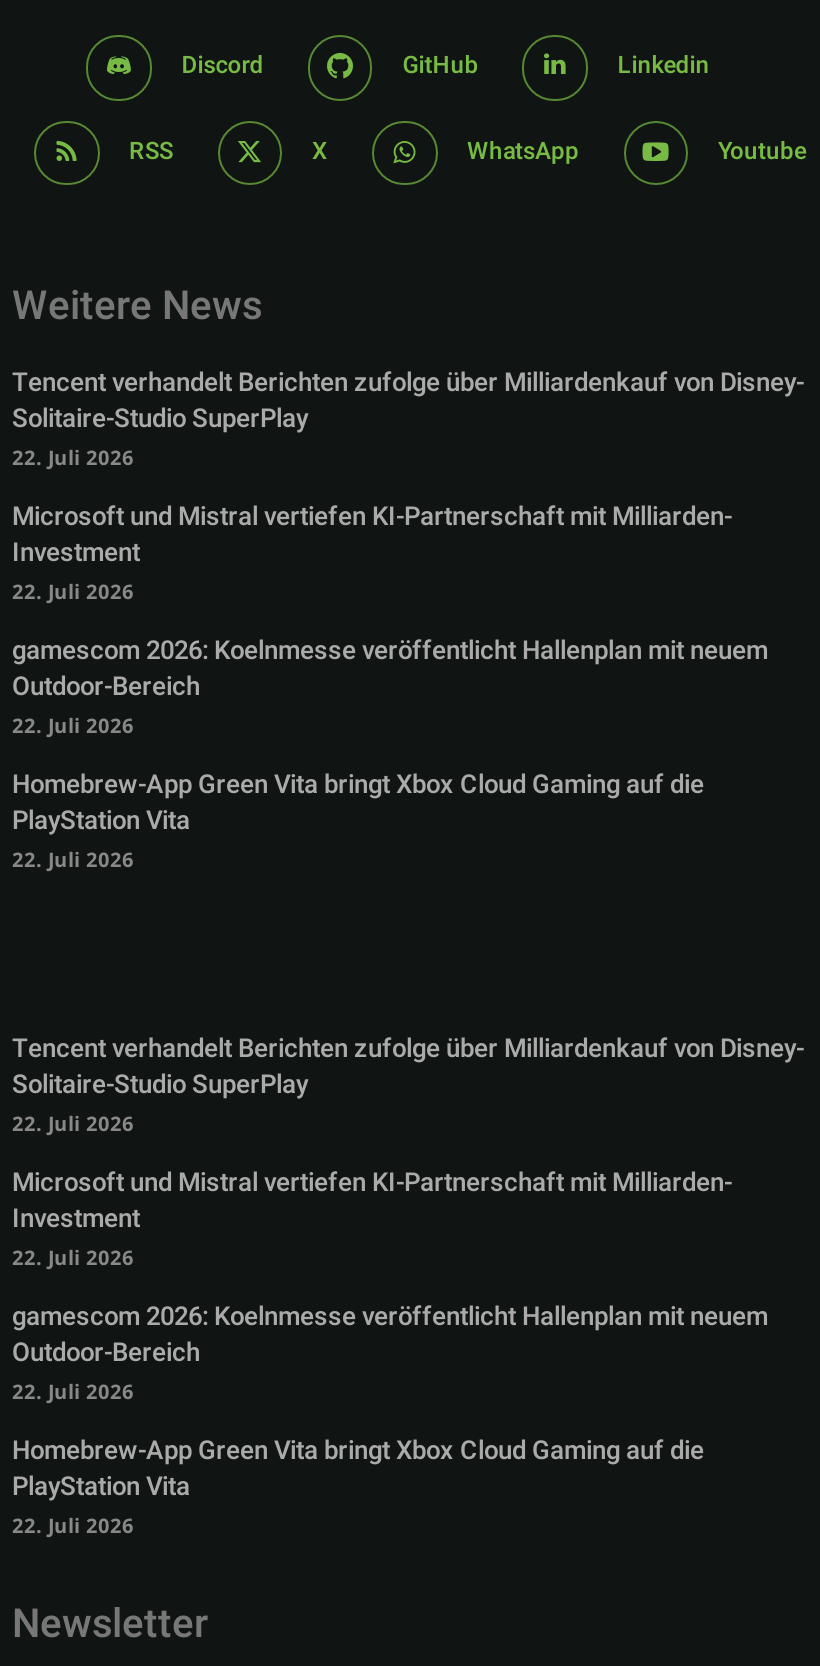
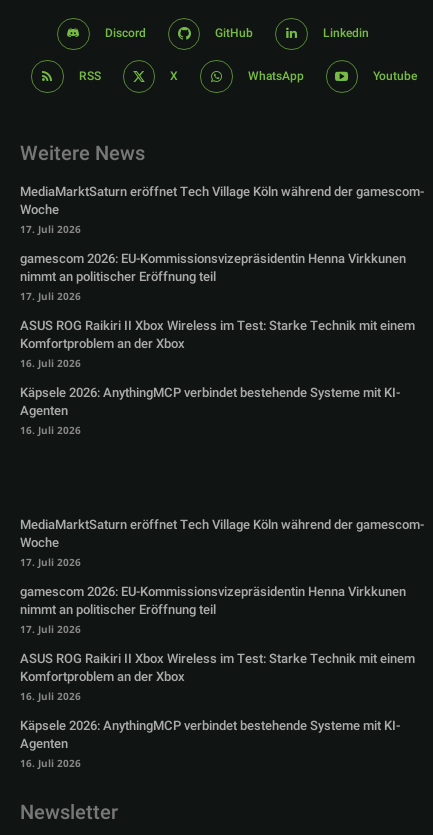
[12,364,804,472] Tencent verhandelt Berichten zufolge über Milliardenkauf von Disney- | Solitaire-Studio SuperPlay | 22. Juli 2026 -> [20,182,424,236] MediaMarktSaturn eröffnet Tech Village Köln während der gamescom- | Woche | 17. Juli 2026
[12,498,732,606] Microsoft und Mistral vertiefen KI-Partnerschaft mit Milliarden- | Investment | 22. Juli 2026 -> [20,249,406,303] gamescom 2026: EU-Kommissionsvizepräsidentin Henna Virkkunen | nimmt an politischer Eröffnung teil | 17. Juli 2026
[12,632,768,740] gamescom 2026: Koelnmesse veröffentlicht Hallenplan mit neuem | Outdoor-Bereich | 22. Juli 2026 -> [20,316,415,370] ASUS ROG Raikiri II Xbox Wireless im Test: Starke Technik mit einem | Komfortproblem an der Xbox | 16. Juli 2026
[12,766,704,874] Homebrew-App Green Vita bringt Xbox Cloud Gaming auf die | PlayStation Vita | 22. Juli 2026 -> [20,383,400,437] Käpsele 2026: AnythingMCP verbindet bestehende Systeme mit KI- | Agenten | 16. Juli 2026
[12,1030,804,1138] Tencent verhandelt Berichten zufolge über Milliardenkauf von Disney- | Solitaire-Studio SuperPlay | 22. Juli 2026 -> [20,515,424,569] MediaMarktSaturn eröffnet Tech Village Köln während der gamescom- | Woche | 17. Juli 2026
[12,1164,732,1272] Microsoft und Mistral vertiefen KI-Partnerschaft mit Milliarden- | Investment | 22. Juli 2026 -> [20,582,406,636] gamescom 2026: EU-Kommissionsvizepräsidentin Henna Virkkunen | nimmt an politischer Eröffnung teil | 17. Juli 2026
[12,1298,768,1406] gamescom 2026: Koelnmesse veröffentlicht Hallenplan mit neuem | Outdoor-Bereich | 22. Juli 2026 -> [20,649,415,703] ASUS ROG Raikiri II Xbox Wireless im Test: Starke Technik mit einem | Komfortproblem an der Xbox | 16. Juli 2026
[12,1432,704,1540] Homebrew-App Green Vita bringt Xbox Cloud Gaming auf die | PlayStation Vita | 22. Juli 2026 -> [20,716,400,770] Käpsele 2026: AnythingMCP verbindet bestehende Systeme mit KI- | Agenten | 16. Juli 2026

